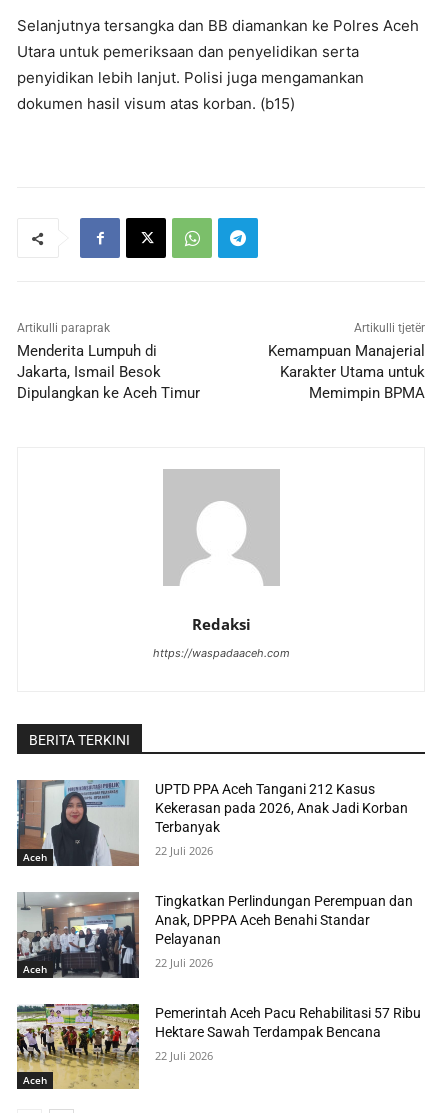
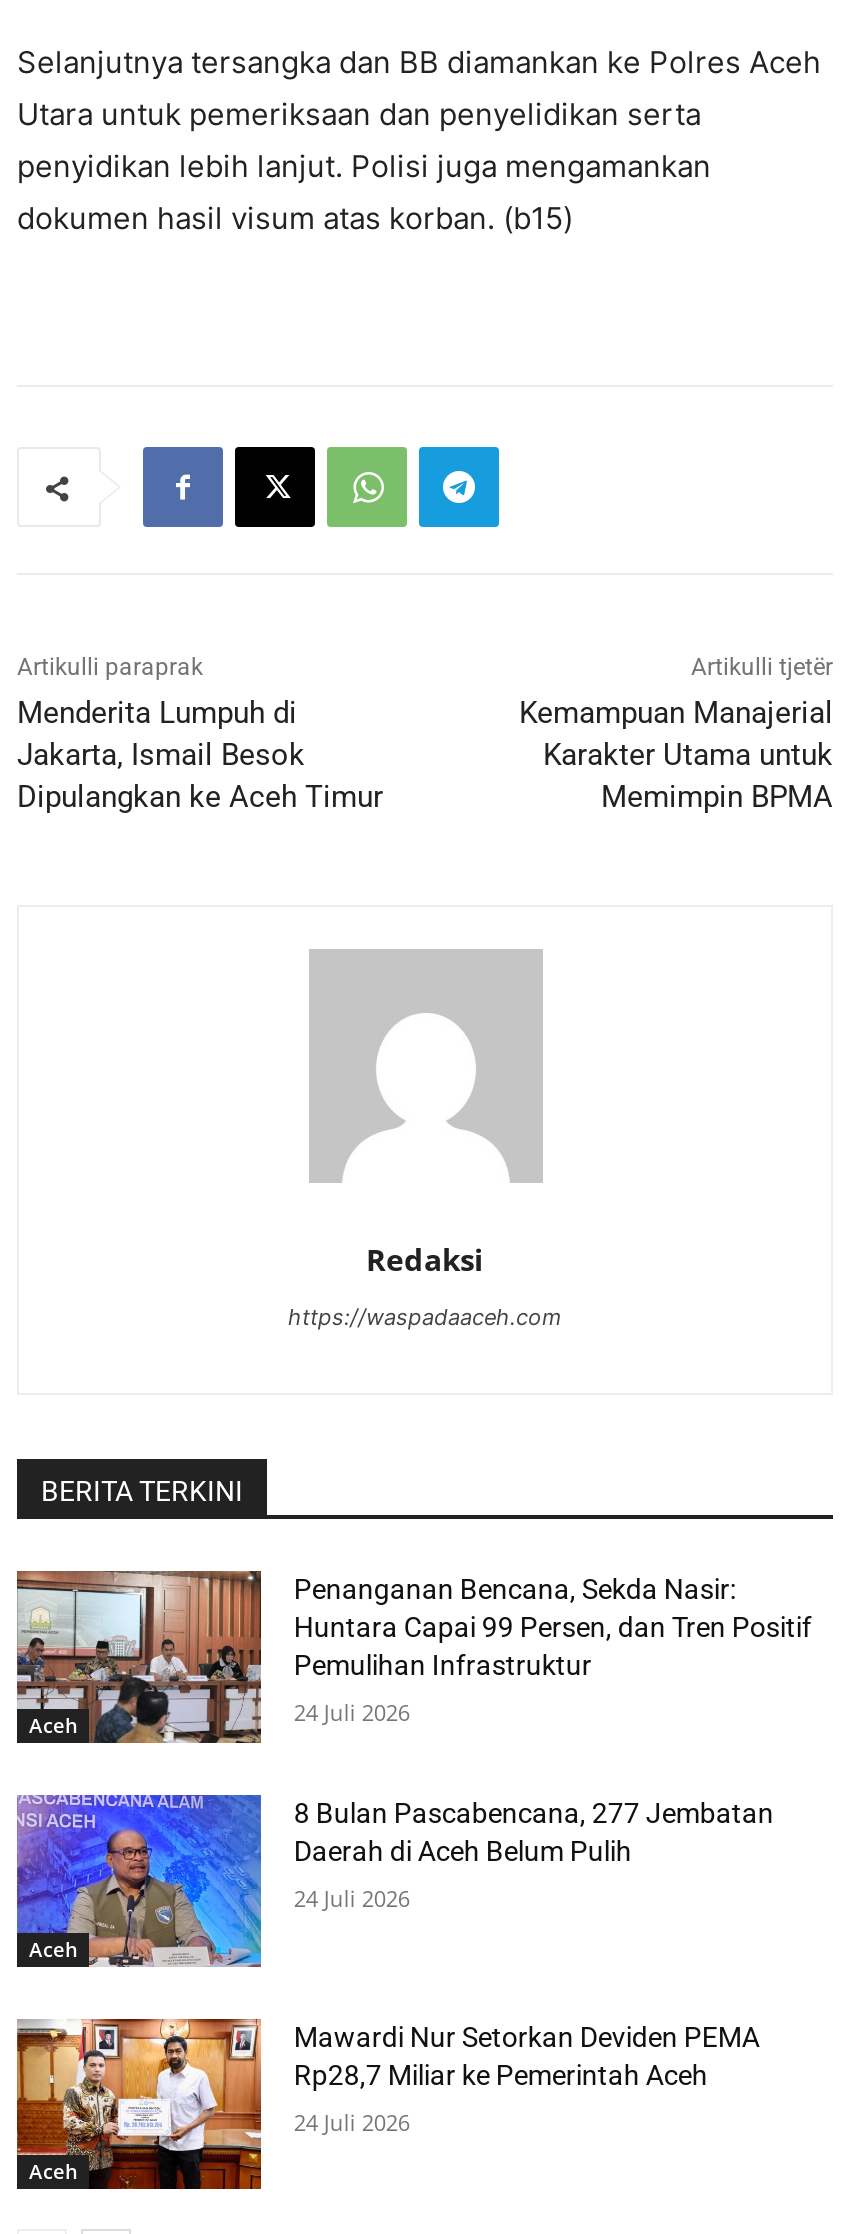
[16,779,408,867] [image] | UPTD PPA Aceh Tangani 212 Kasus | Kekerasan pada 2026, Anak Jadi Korban | Terbanyak -> [15,1569,812,1745] [image] | Penanganan Bencana, Sekda Nasir: | Huntara Capai 99 Persen, dan Tren Positif | Pemulihan Infrastruktur
[155,843,213,858] 22 Juli 2026 -> [294,1697,410,1727] 24 Juli 2026
[16,891,413,979] [image] | Tingkatkan Perlindungan Perempuan dan | Anak, DPPPA Aceh Benahi Standar | Pelayanan -> [15,1793,774,1967] [image] | 8 Bulan Pascabencana, 277 Jembatan | Daerah di Aceh Belum Pulih
[155,955,213,970] 22 Juli 2026 -> [294,1883,410,1913] 24 Juli 2026
[16,1003,421,1090] [image] | Pemerintah Aceh Pacu Rehabilitasi 57 Ribu | Hektare Sawah Terdampak Bencana -> [15,2017,760,2191] [image] | Mawardi Nur Setorkan Deviden PEMA | Rp28,7 Miliar ke Pemerintah Aceh
[155,1048,213,1063] 22 Juli 2026 -> [294,2106,410,2136] 24 Juli 2026

